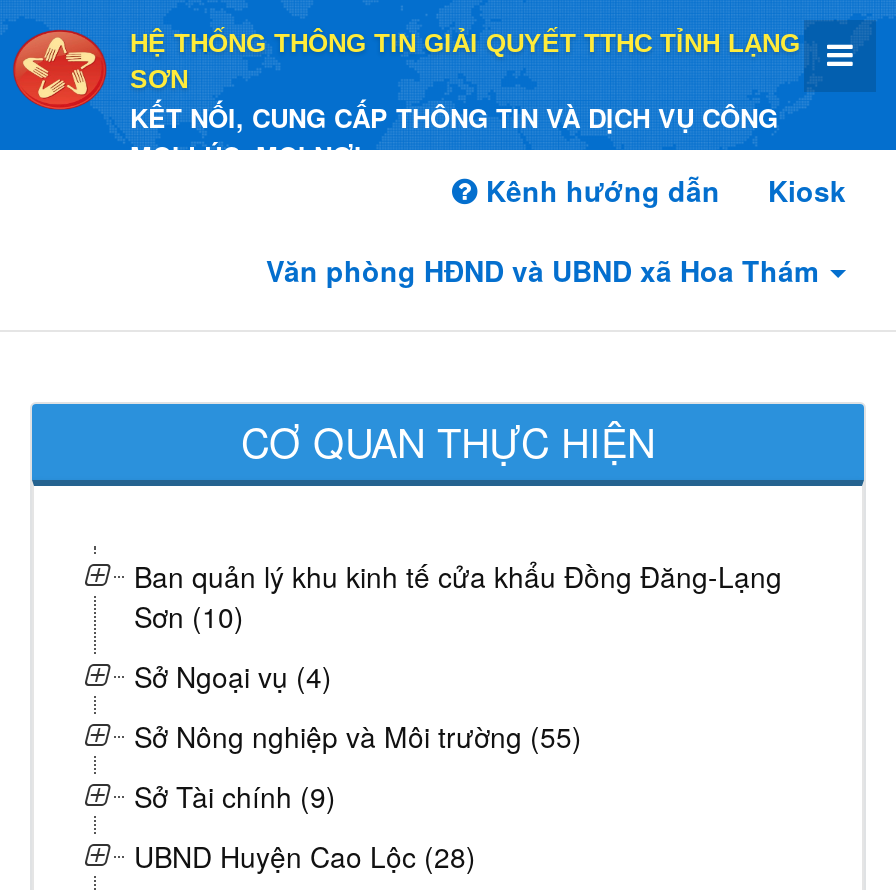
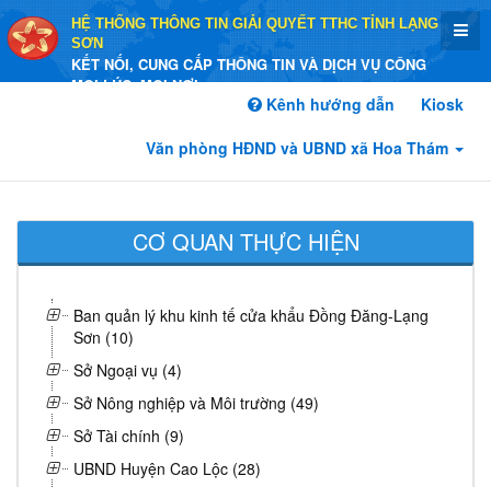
[134,716,582,756] Sở Nông nghiệp và Môi trường (55) -> [73,392,319,414] Sở Nông nghiệp và Môi trường (49)

